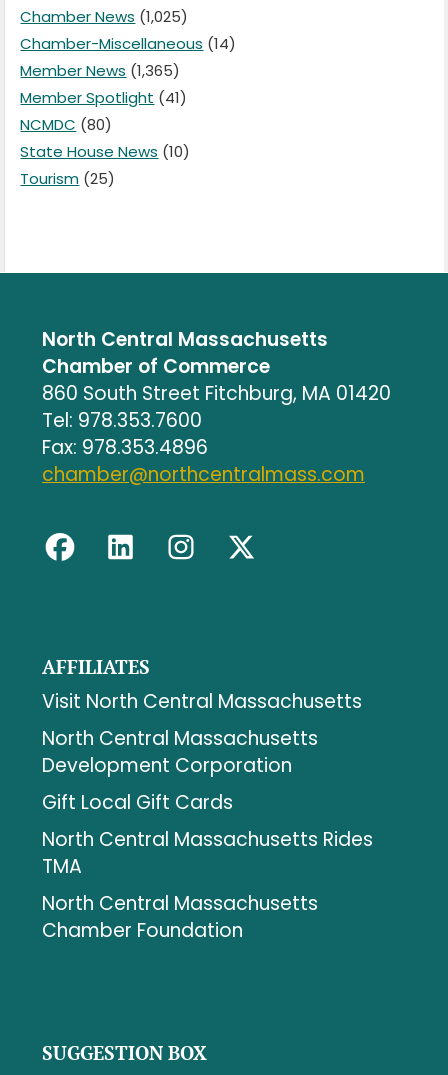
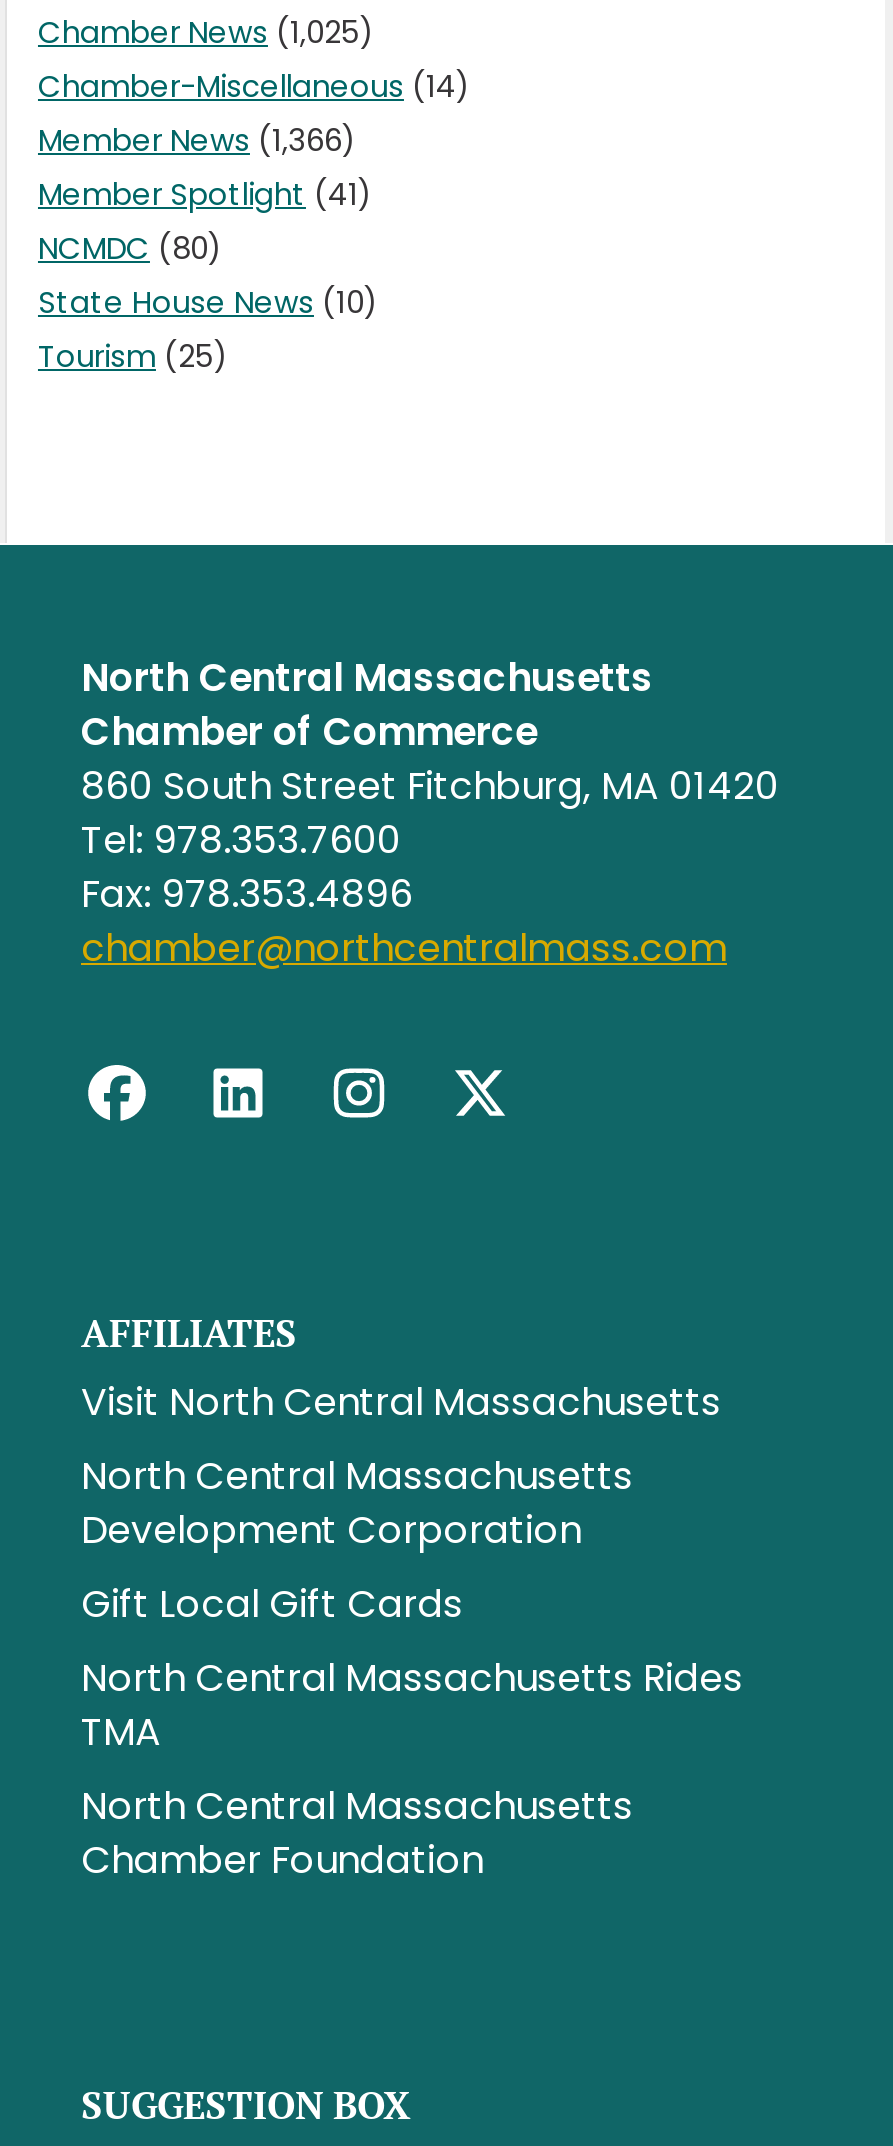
[20,60,180,81] Member News (1,365) -> [38,120,356,162] Member News (1,366)

